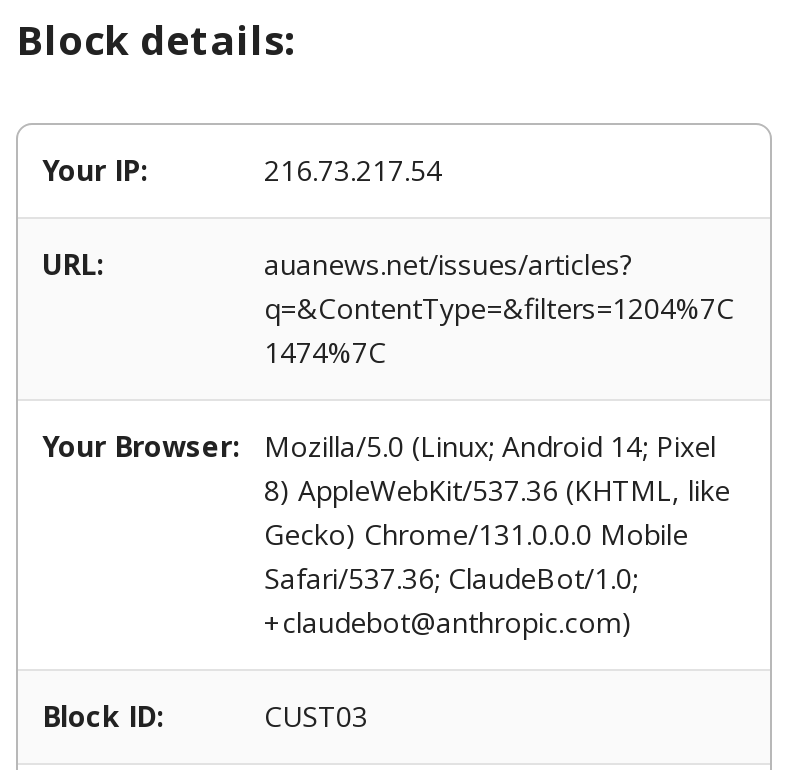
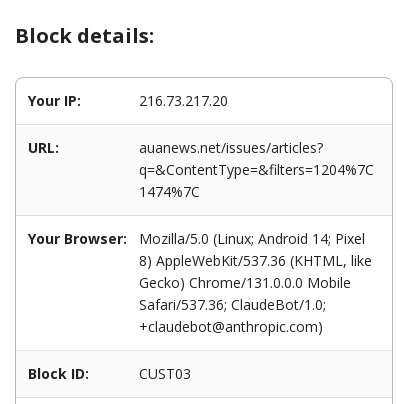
[264,151,442,189] 216.73.217.54 -> [139,91,228,110] 216.73.217.20

